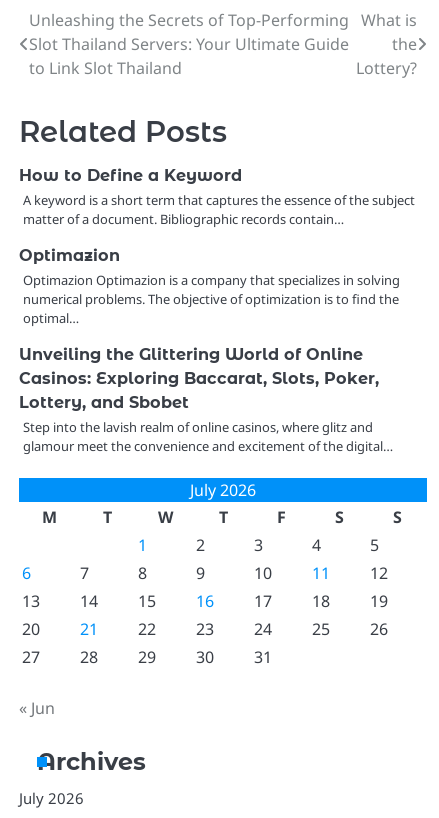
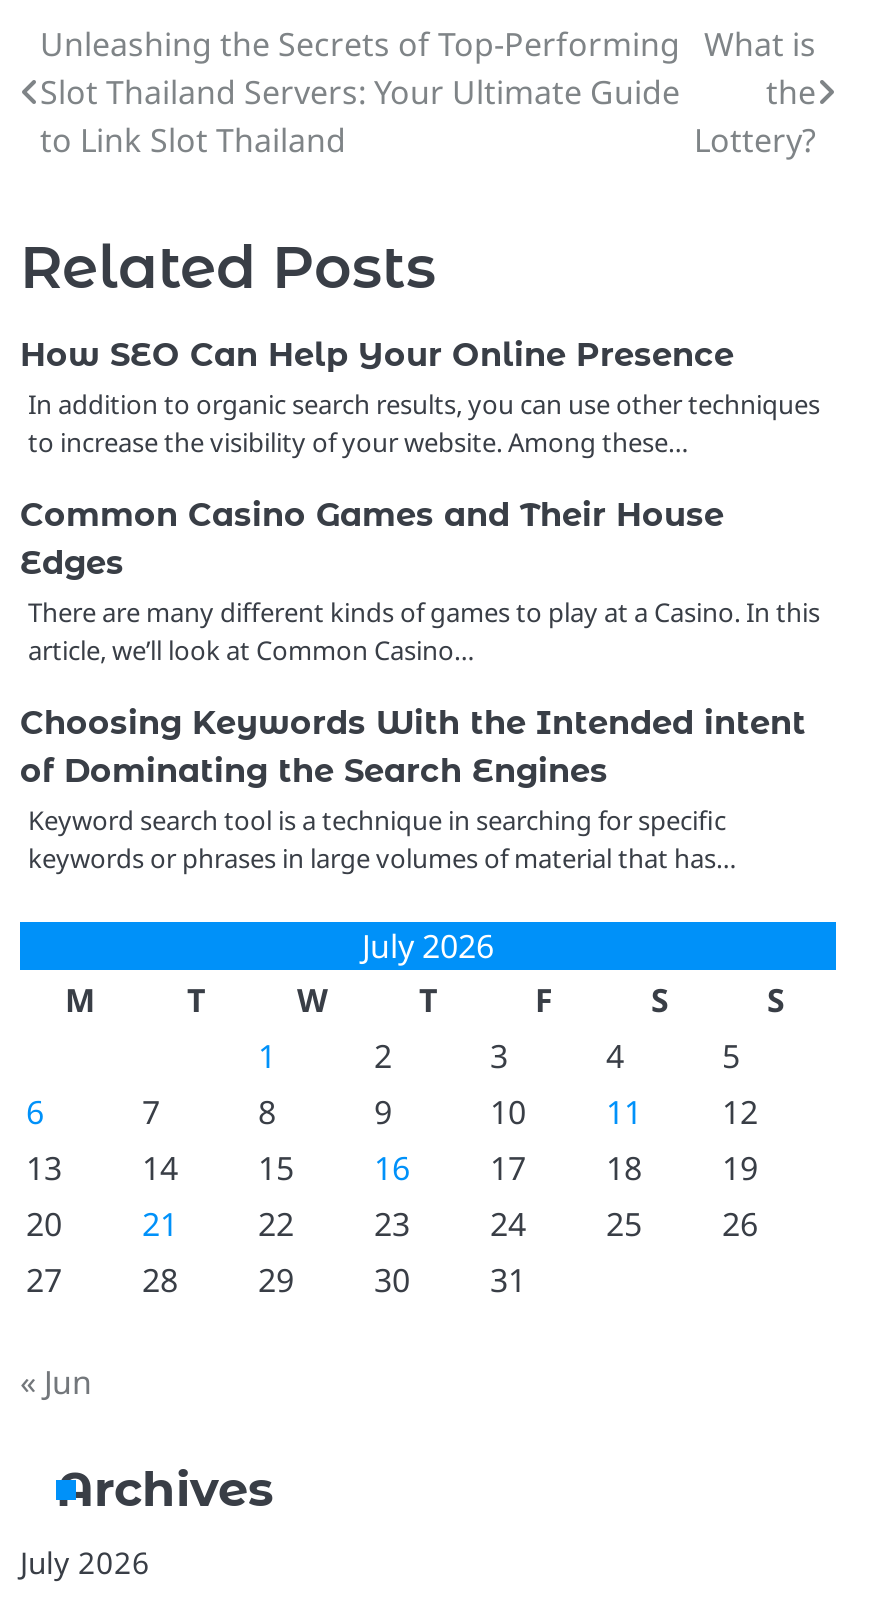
[19,165,415,228] How to Define a Keyword | A keyword is a short term that captures the essence of the subject | matter of a document. Bibliographic records contain… -> [20,334,820,460] How SEO Can Help Your Online Presence | In addition to organic search results, you can use other techniques | to increase the visibility of your website. Among these…
[19,245,400,327] Optimazion | Optimazion Optimazion is a company that specializes in solving | numerical problems. The objective of optimization is to find the | optimal… -> [20,494,820,668] Common Casino Games and Their House | Edges | There are many different kinds of games to play at a Casino. In this | article, we’ll look at Common Casino…
[19,344,393,455] Unveiling the Glittering World of Online | Casinos: Exploring Baccarat, Slots, Poker, | Lottery, and Sbobet | Step into the lavish realm of online casinos, where glitz and | glamour meet the convenience and excitement of the digital… -> [20,702,806,876] Choosing Keywords With the Intended intent | of Dominating the Search Engines | Keyword search tool is a technique in searching for specific | keywords or phrases in large volumes of material that has…

